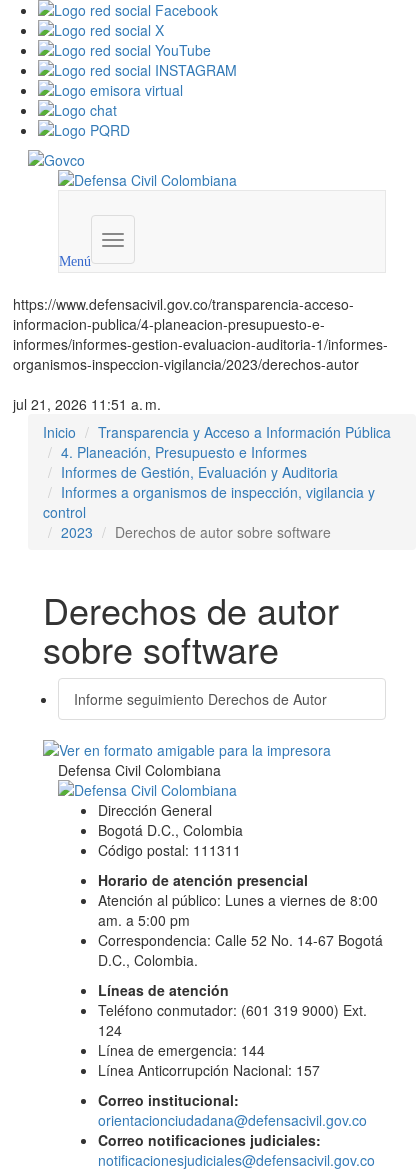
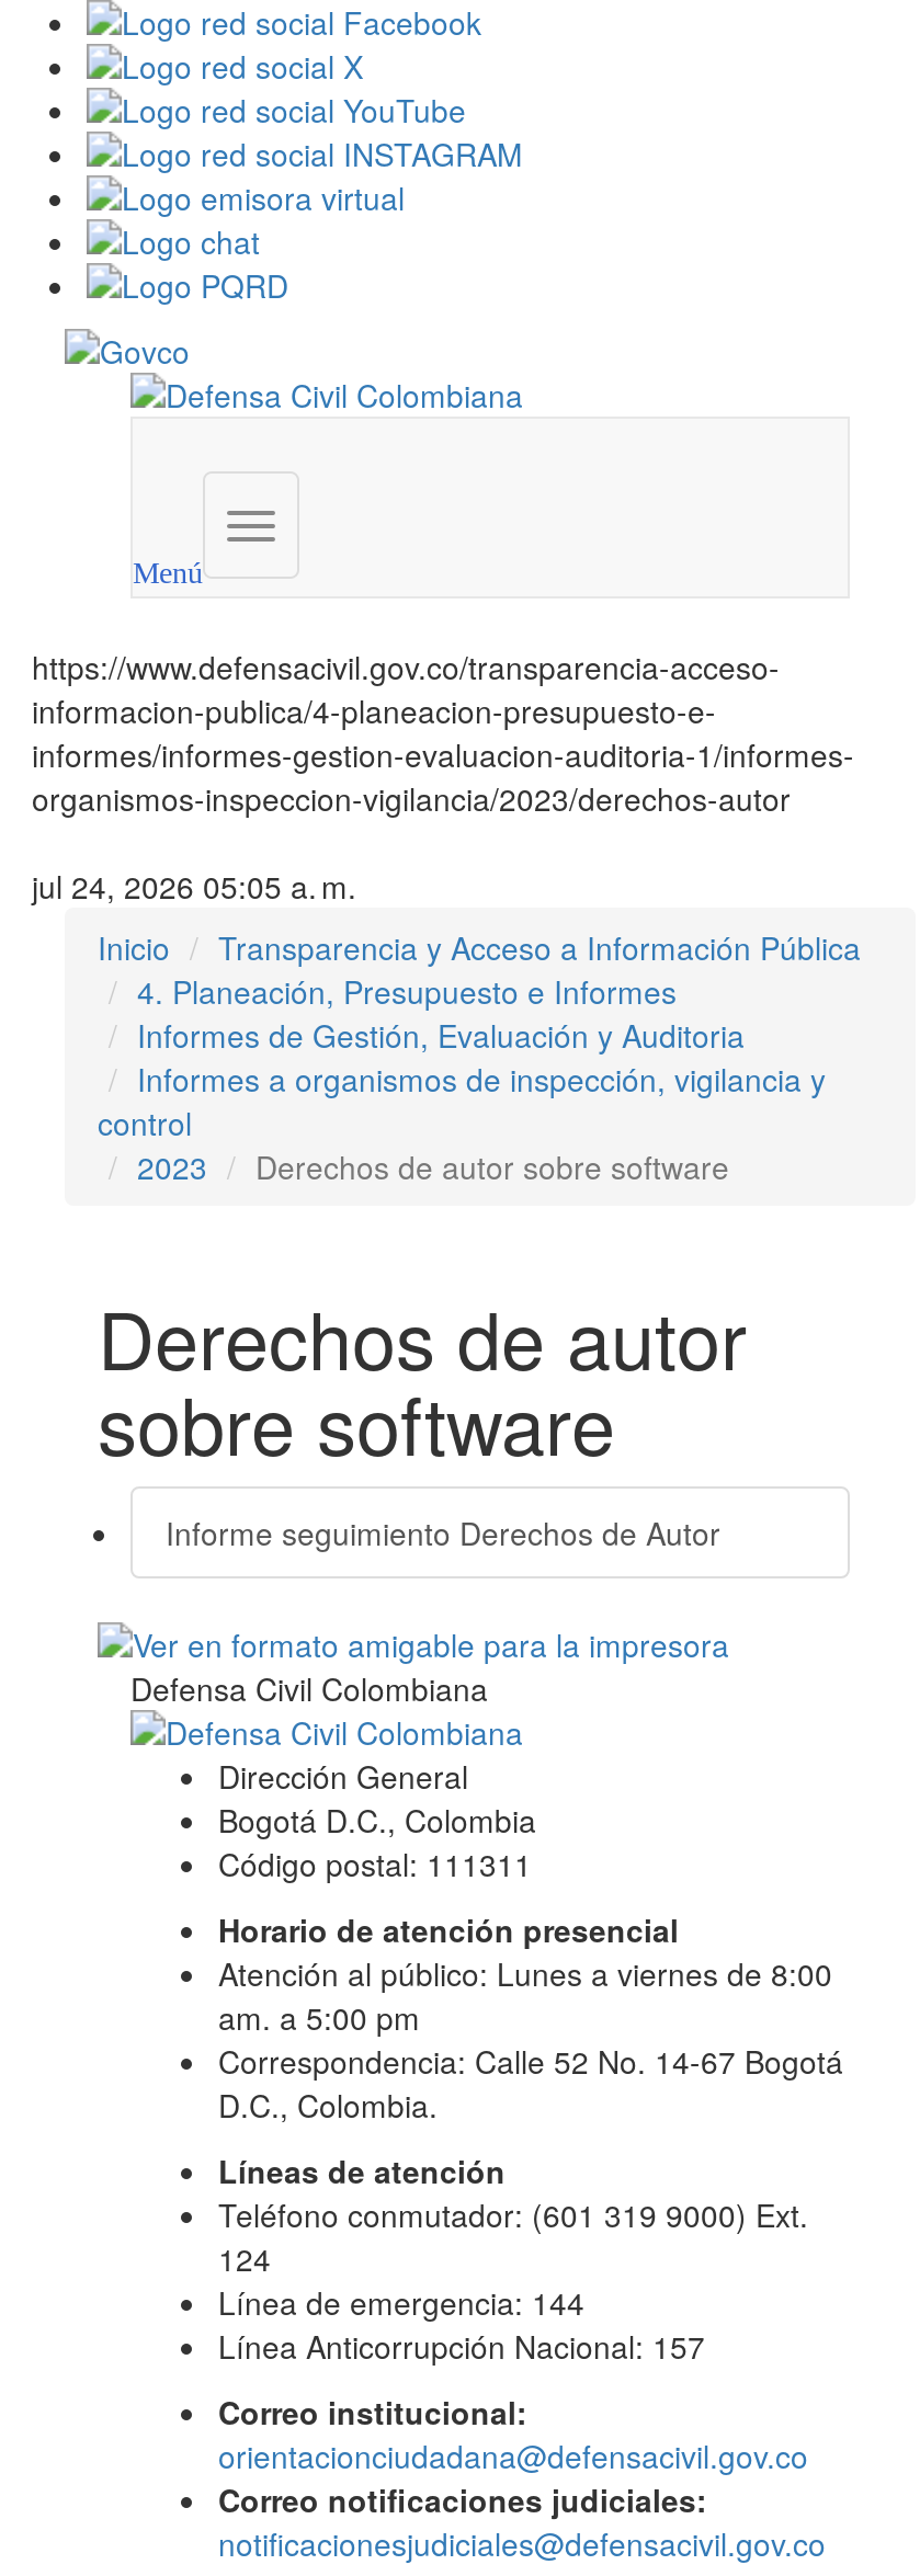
[13,394,161,414] jul 21, 2026 11:51 a. m. -> [32,864,356,908] jul 24, 2026 05:05 a. m.

